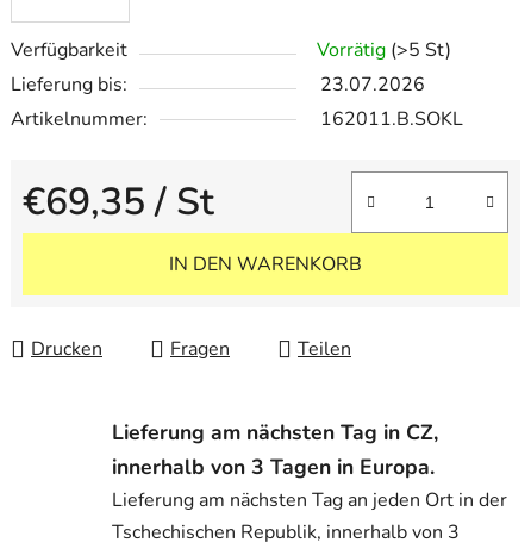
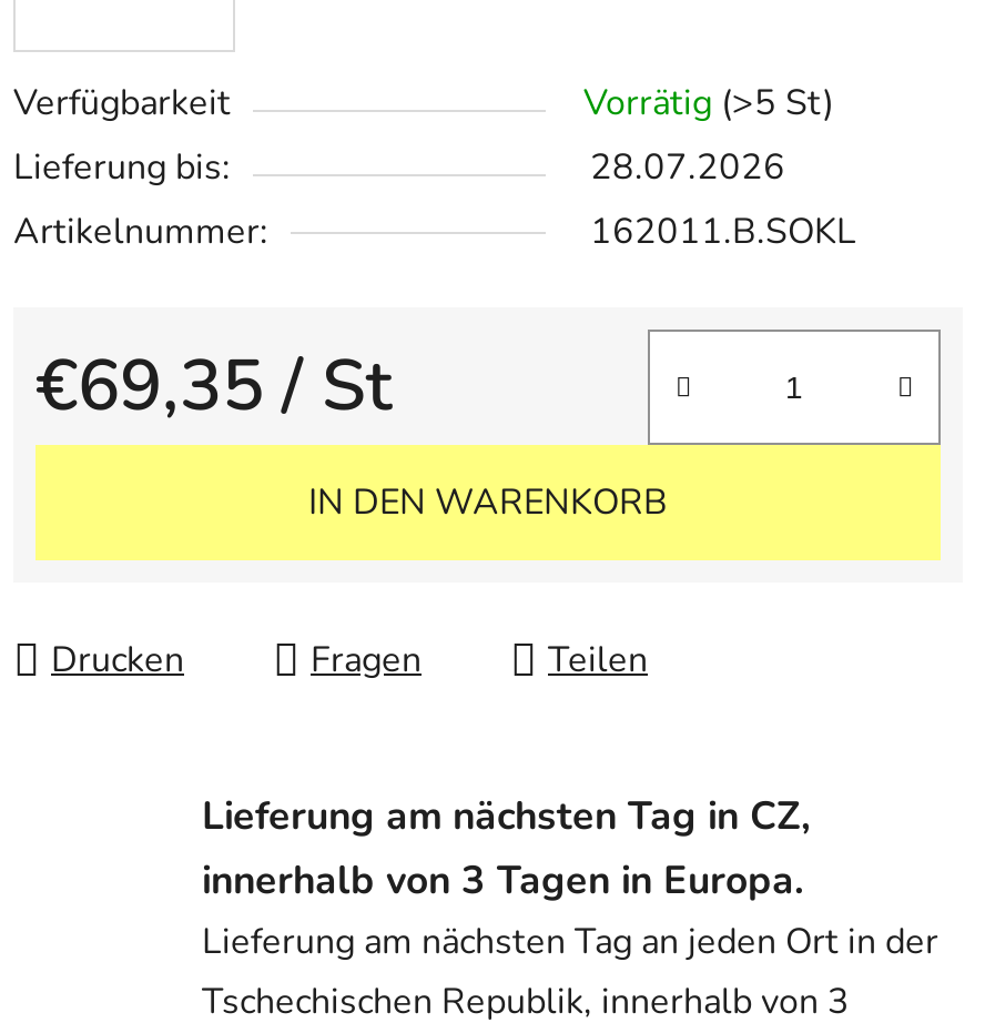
[320,72,425,98] 23.07.2026 -> [590,144,785,193] 28.07.2026

